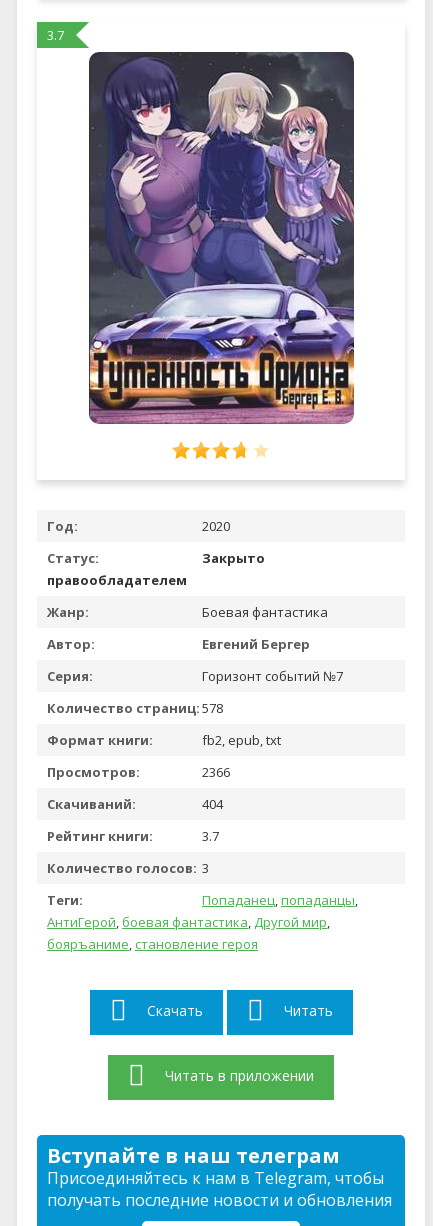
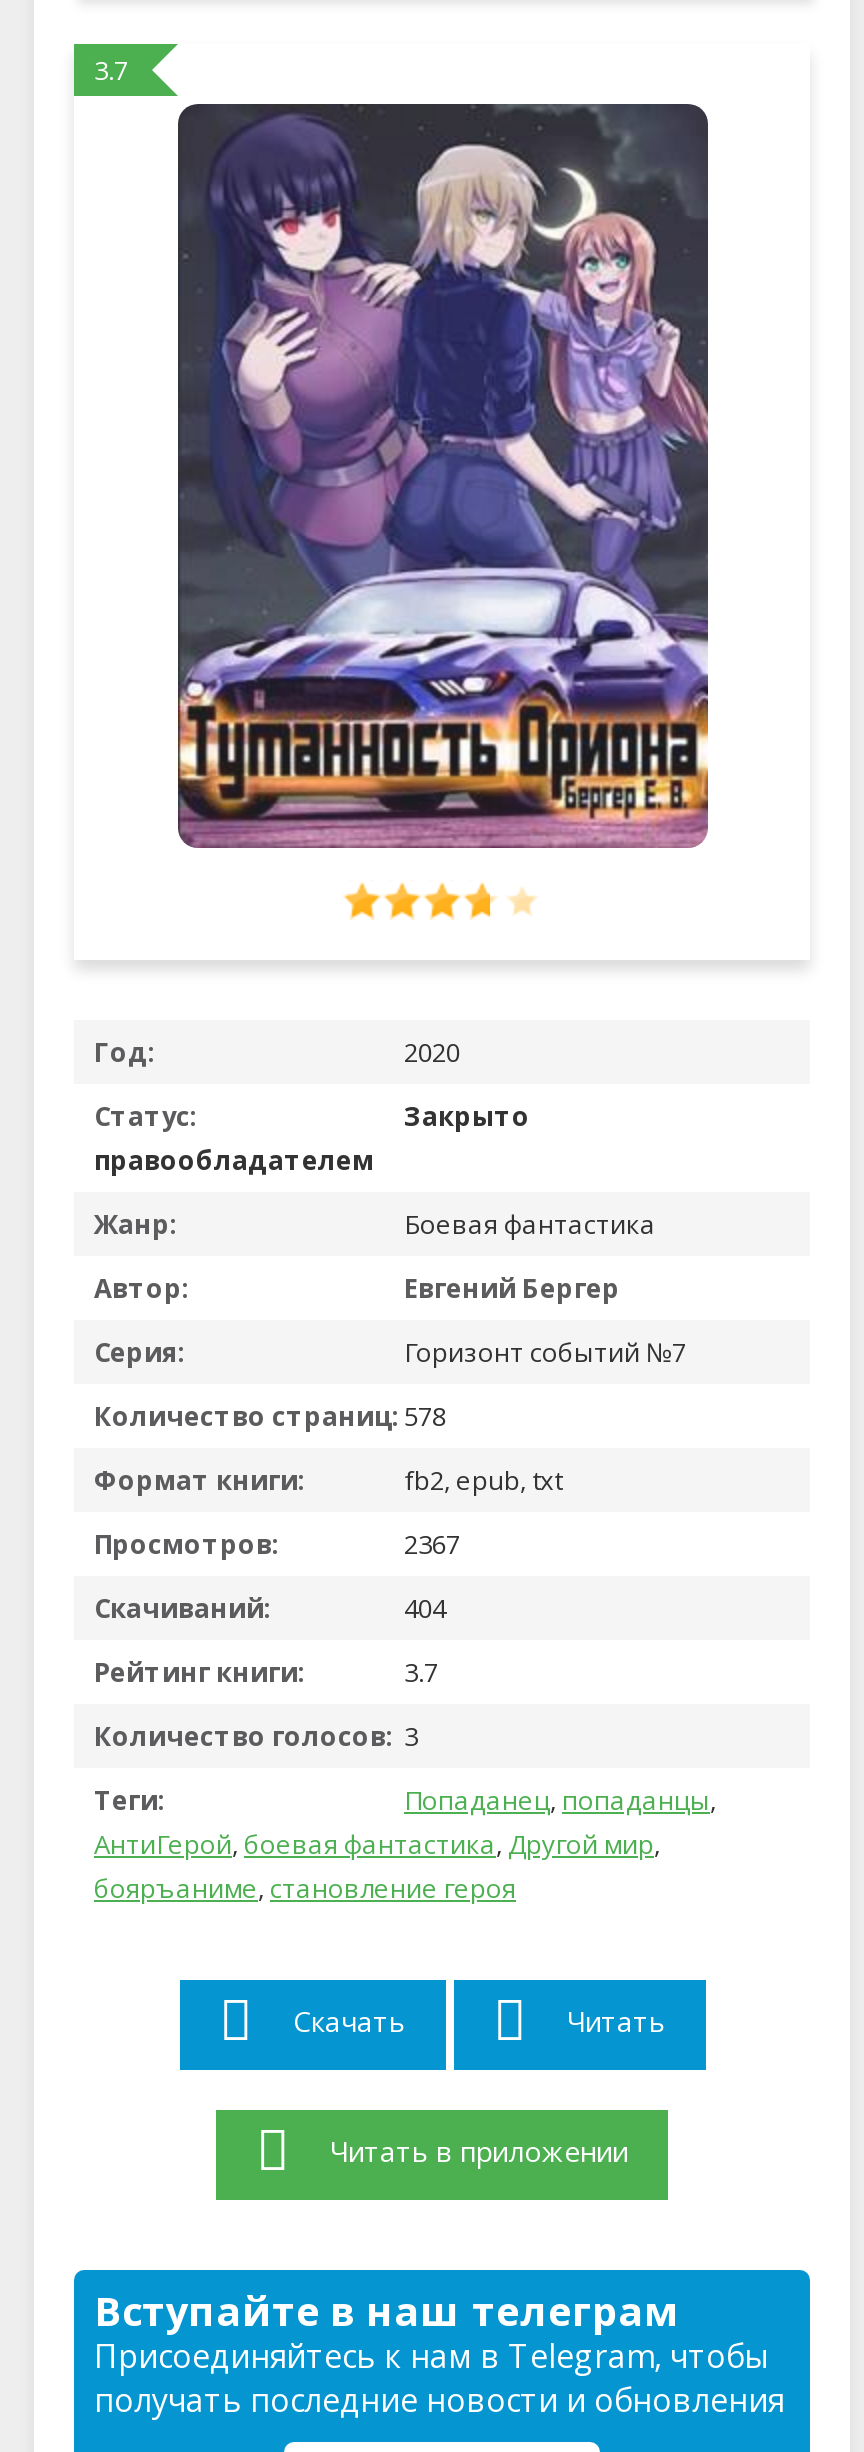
[202,763,230,781] 2366 -> [404,1526,460,1562] 2367

